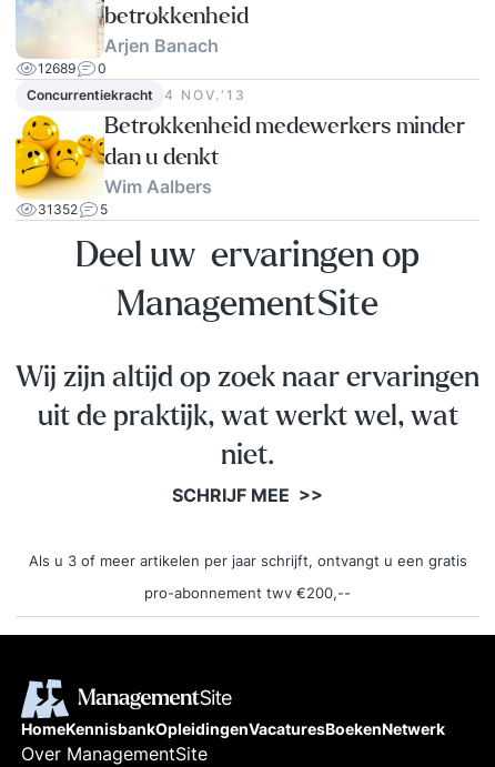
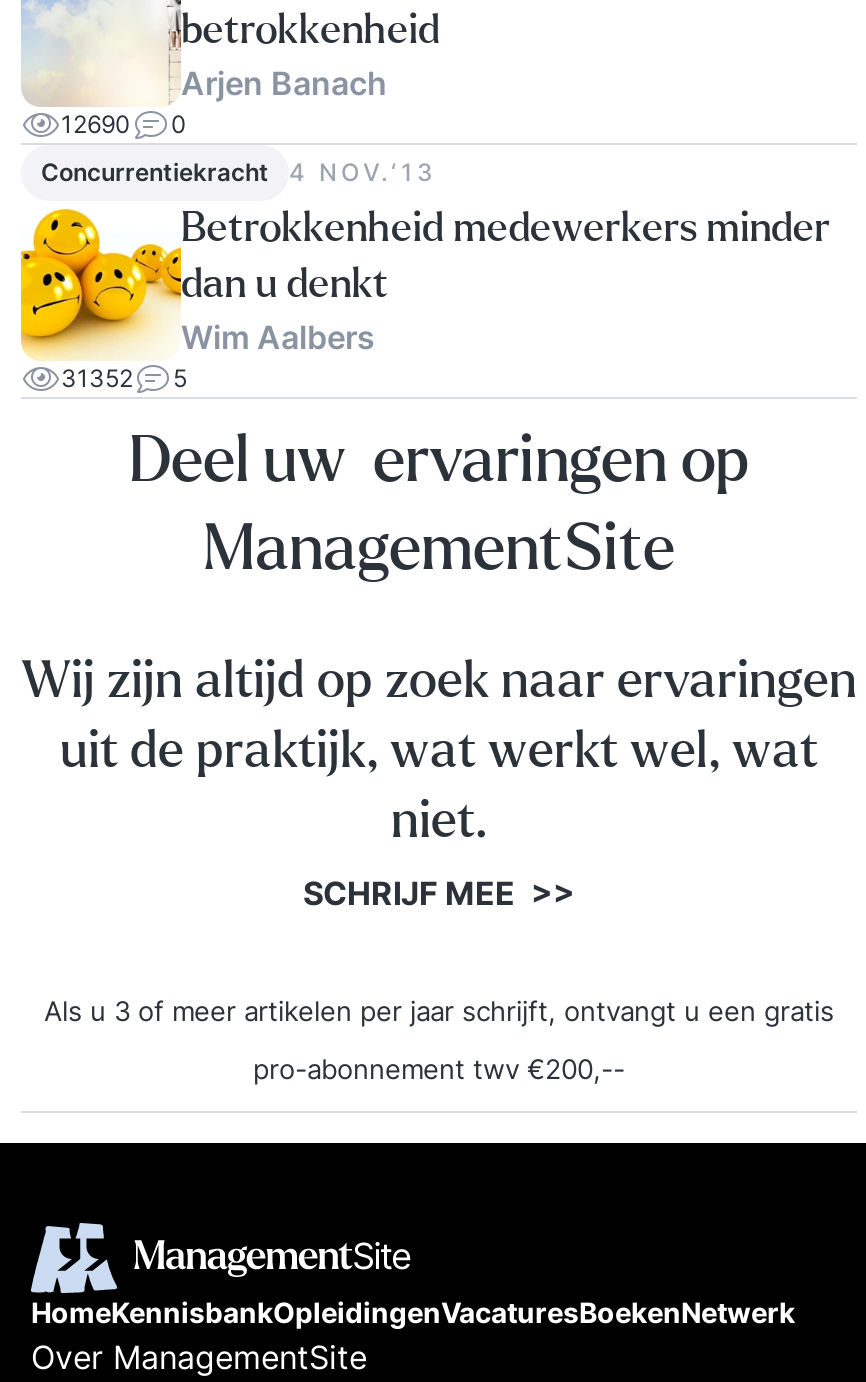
[38,60,107,77] 12689 0 -> [61,109,187,139] 12690 0

